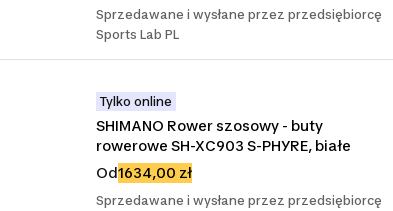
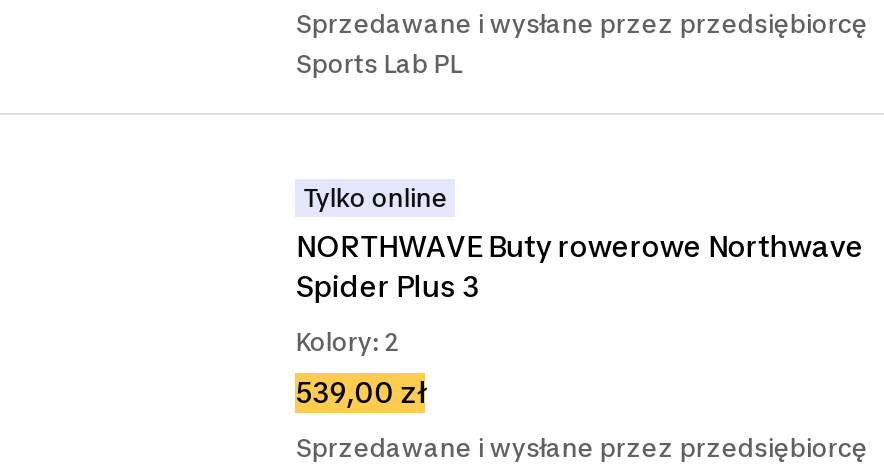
[96,117,351,181] SHIMANO Rower szosowy - buty | rowerowe SH-XC903 S-PHYRE, białe | Od1634,00 zł -> [296,229,864,409] NORTHWAVE Buty rowerowe Northwave | Spider Plus 3 | Kolory: 2 | 539,00 zł

